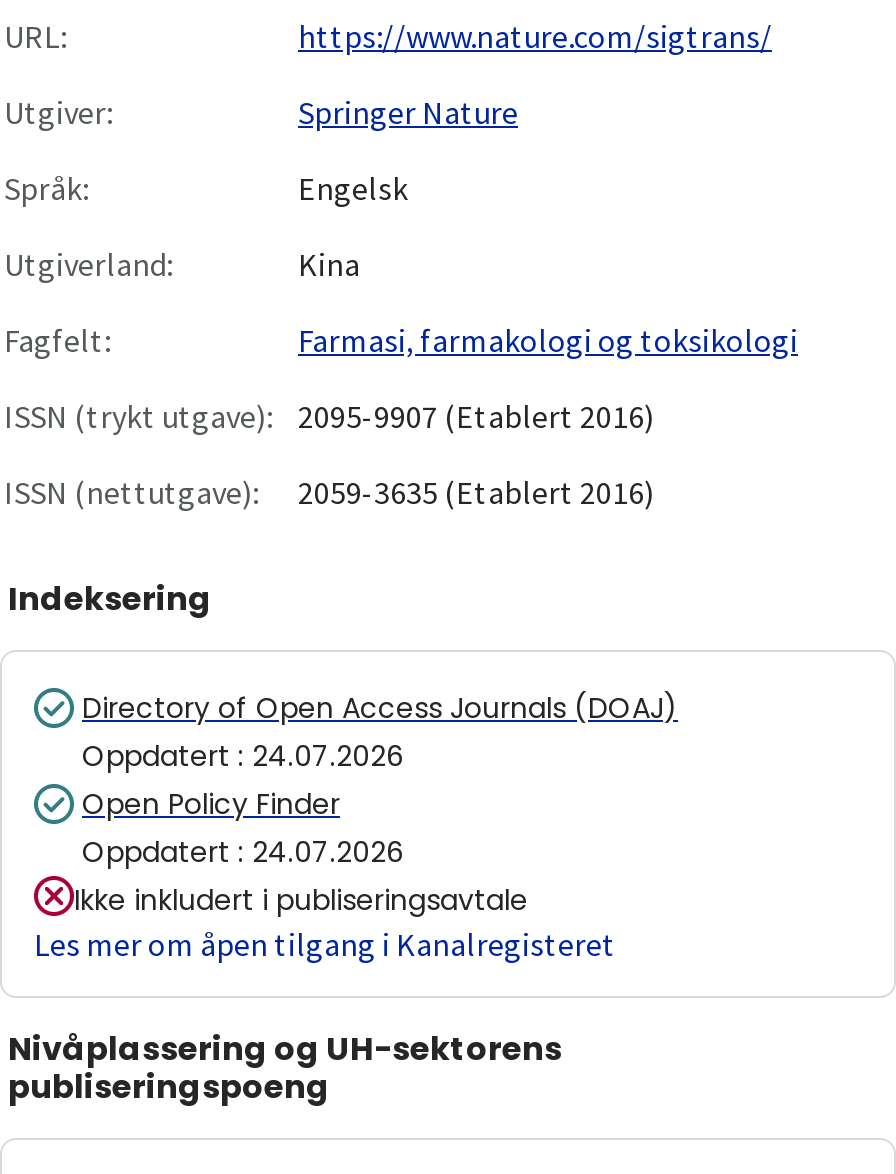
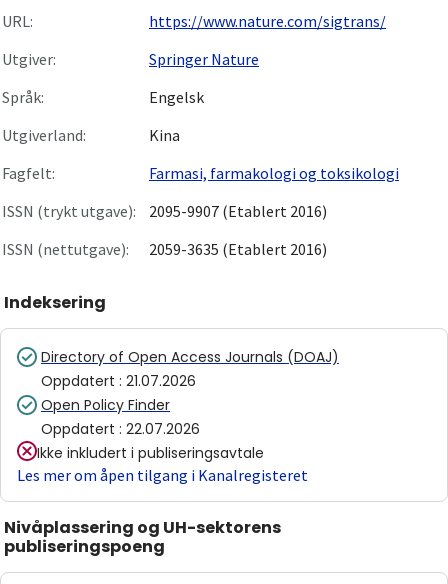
[82,736,404,776] Oppdatert: 24.07.2026 -> [41,371,196,391] Oppdatert: 21.07.2026
[82,832,404,872] Oppdatert: 24.07.2026 -> [41,419,200,439] Oppdatert: 22.07.2026

